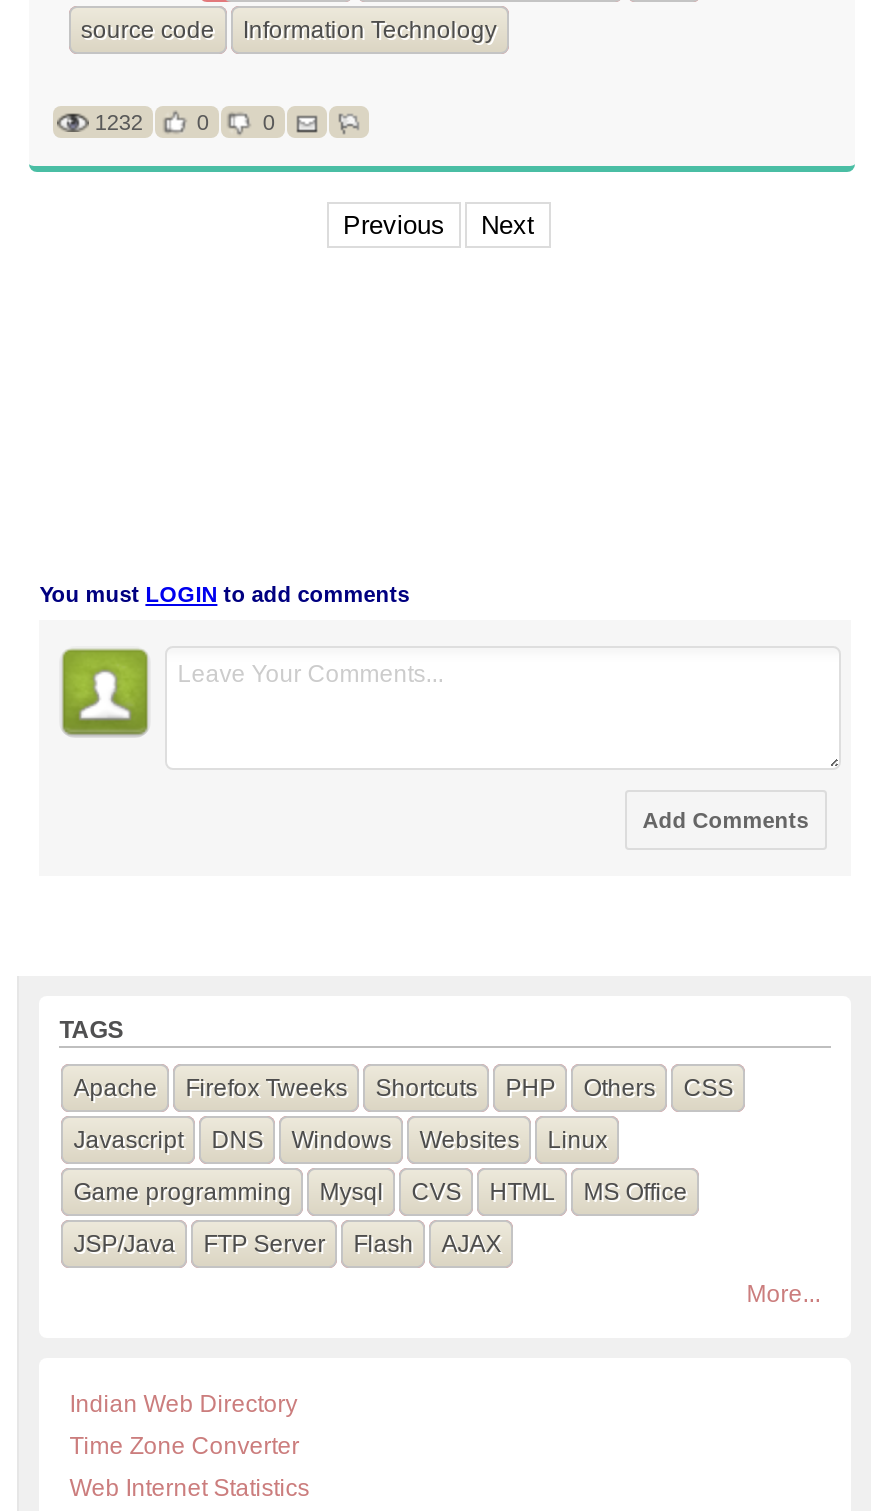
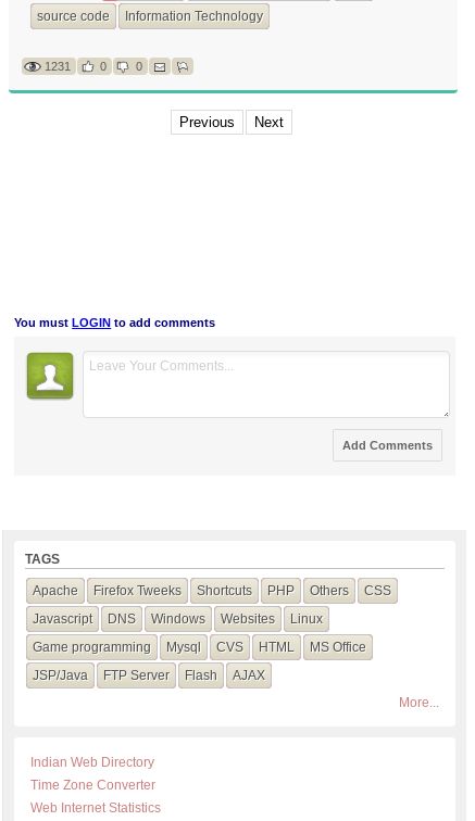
[95,111,143,135] 1232 -> [44,60,71,73] 1231

